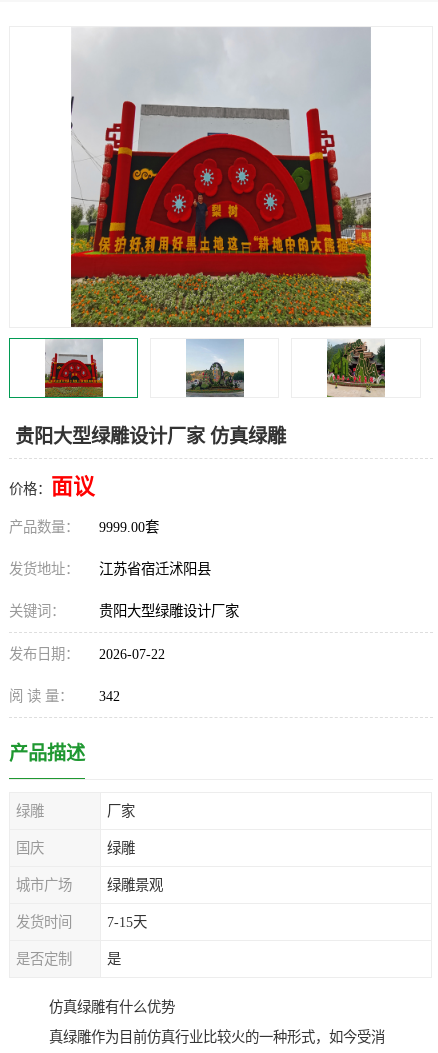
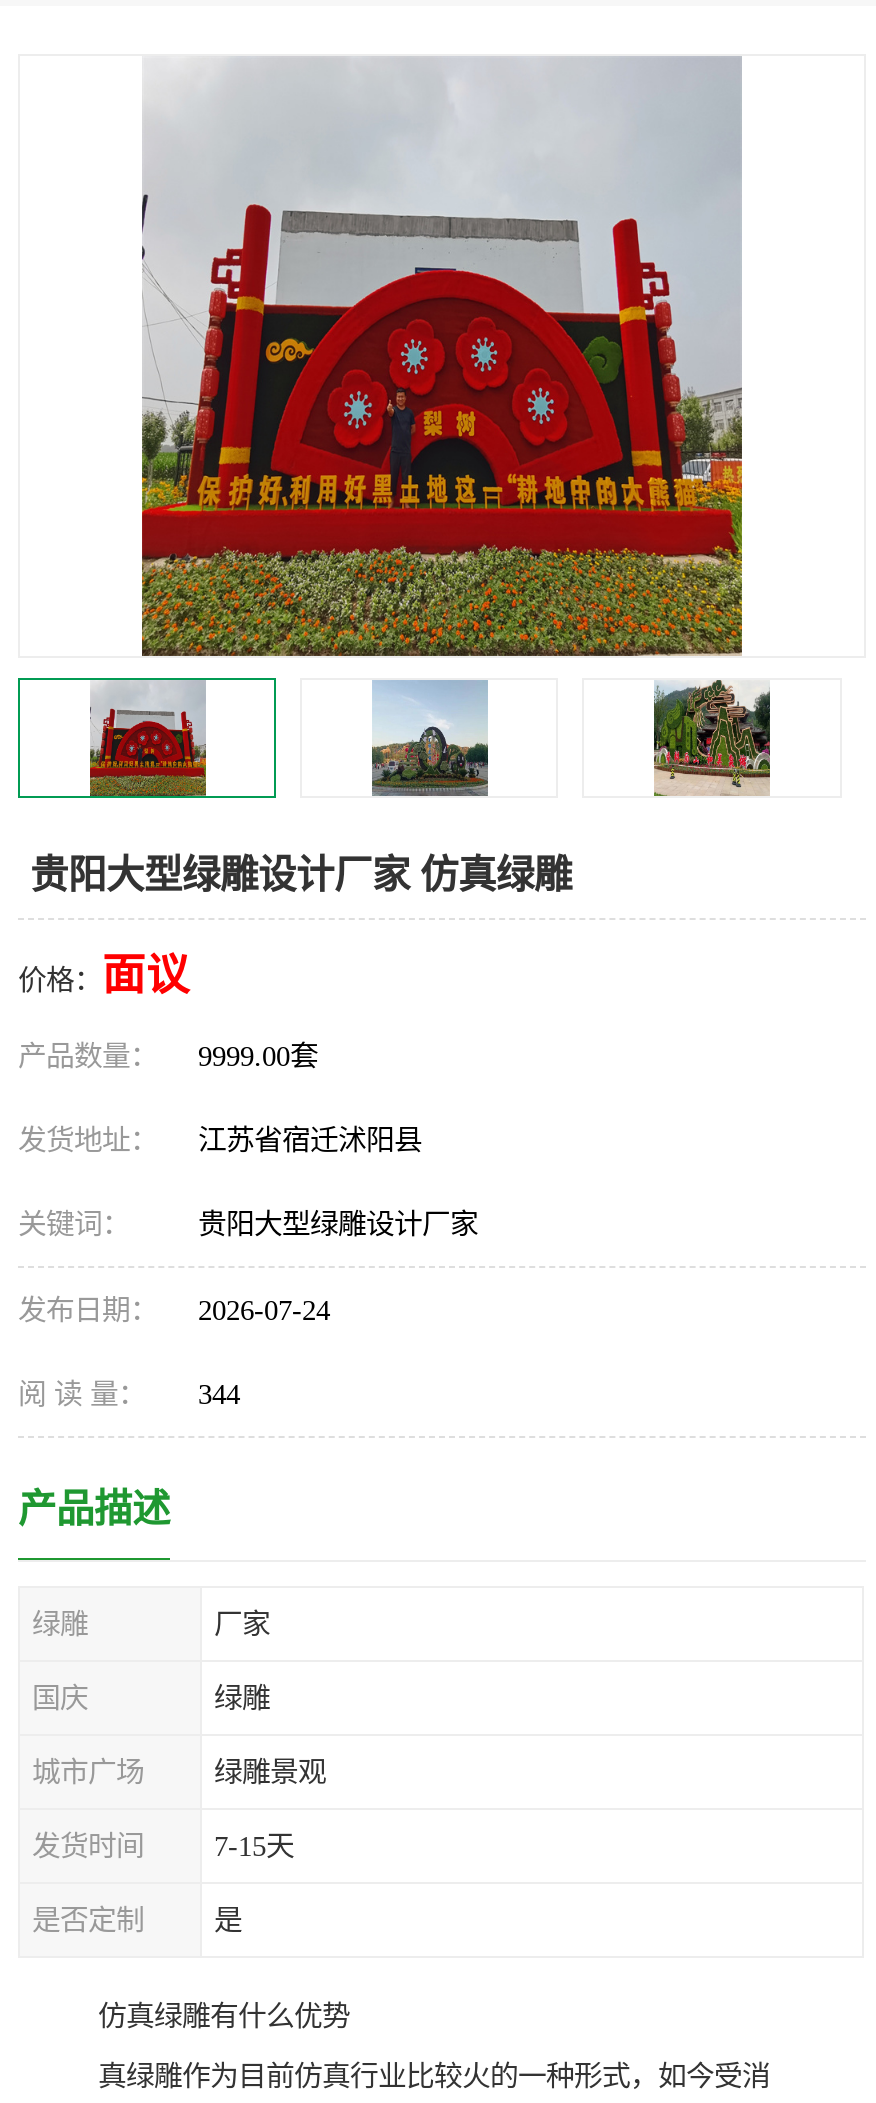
[9,646,165,662] 发布日期： 2026-07-22 -> [18,1294,330,1326] 发布日期： 2026-07-24
[9,688,120,704] 阅 读 量： 342 -> [18,1378,240,1410] 阅 读 量： 344

